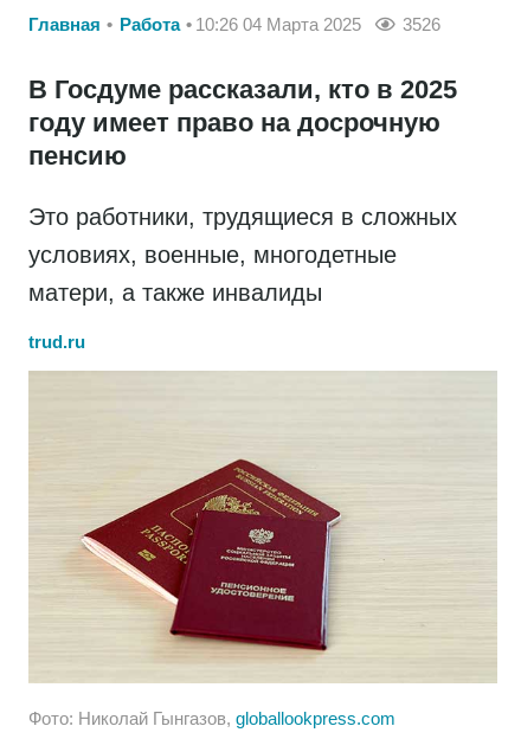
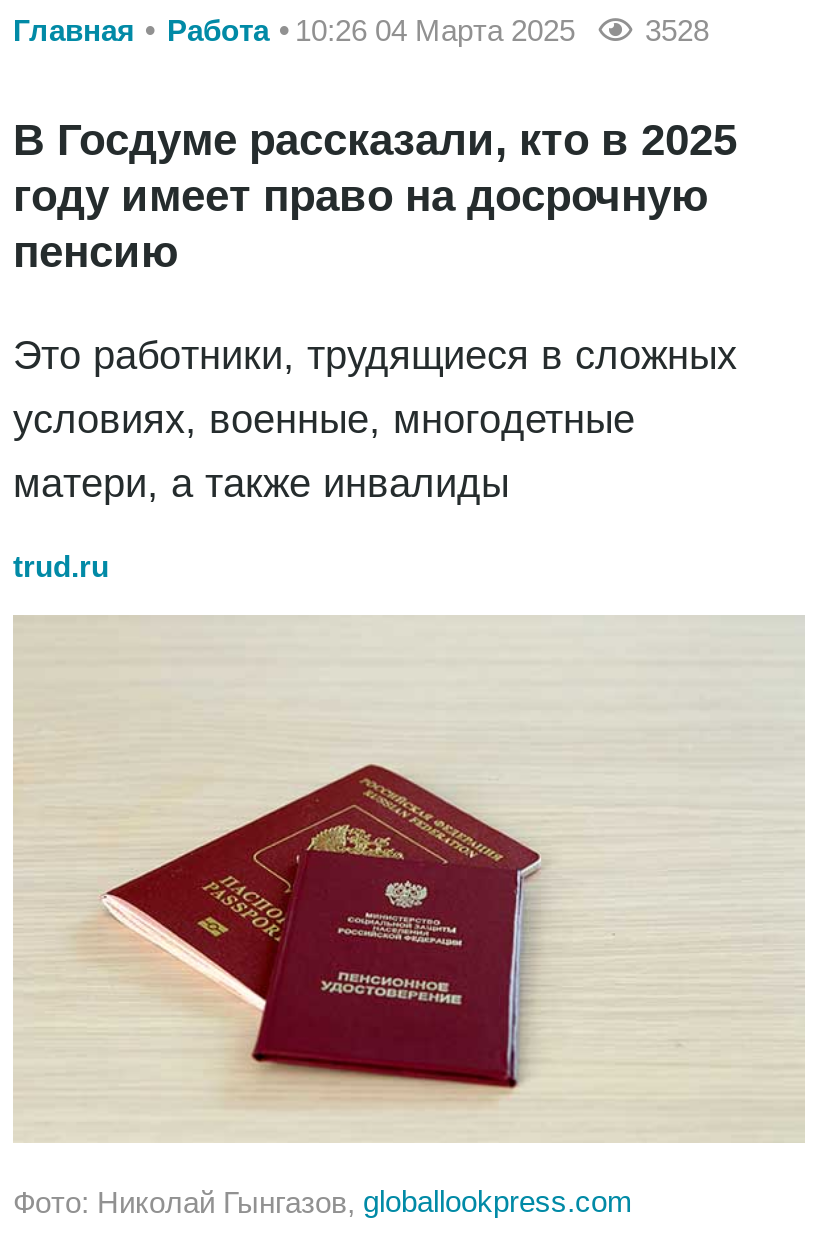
[403,14,440,34] 3526 -> [645,13,709,47] 3528

